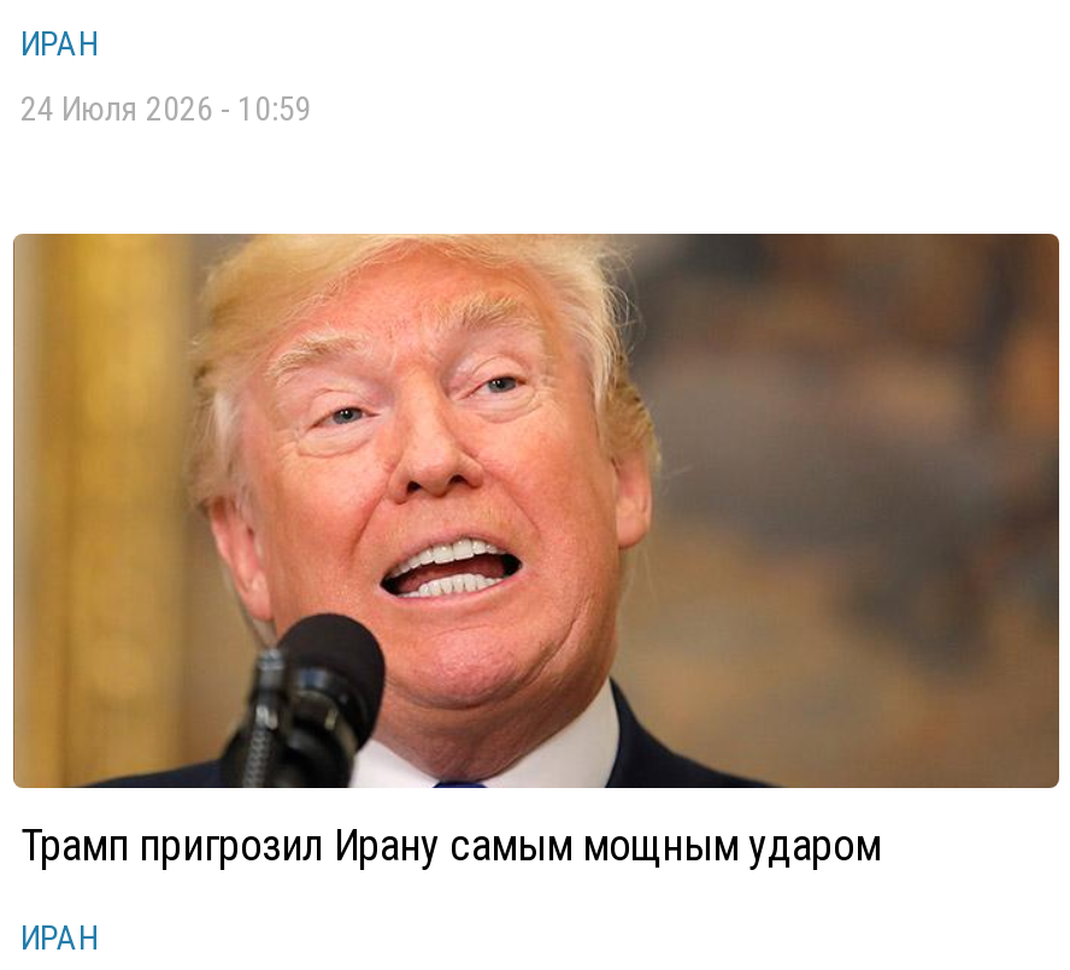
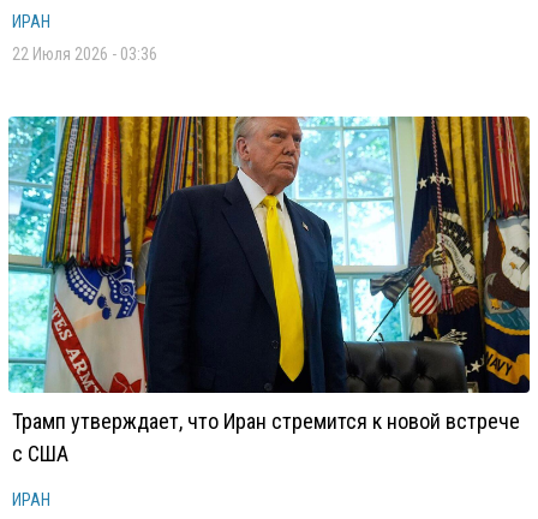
[20,89,312,128] 24 Июля 2026 - 10:59 -> [12,44,157,64] 22 Июля 2026 - 03:36
[11,231,1059,870] [image] | Трамп пригрозил Ирану самым мощным ударом -> [7,115,531,466] [image] | Трамп утверждает, что Иран стремится к новой встрече | с США

